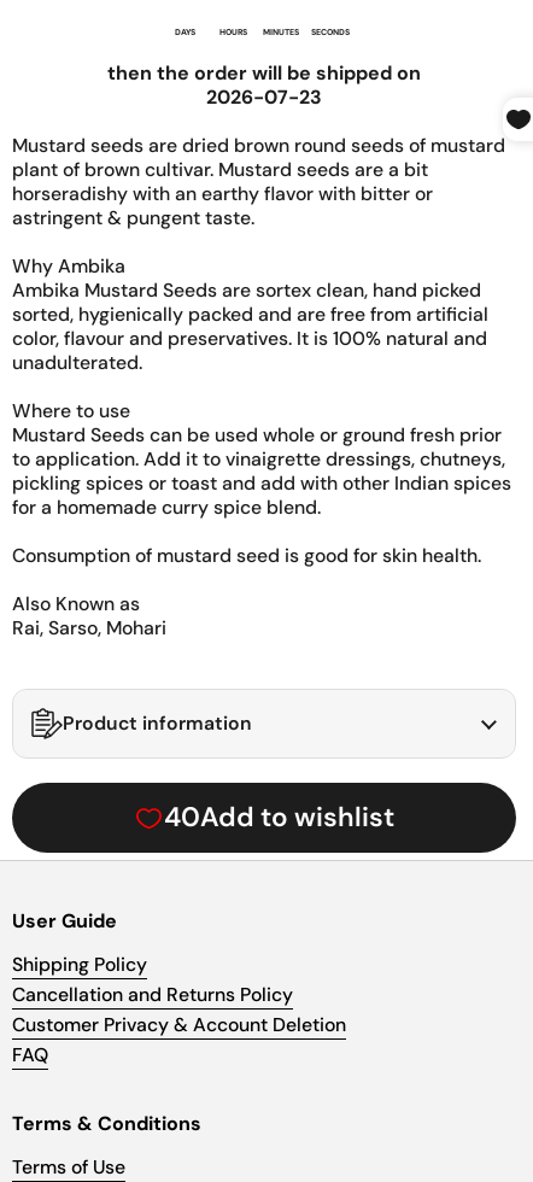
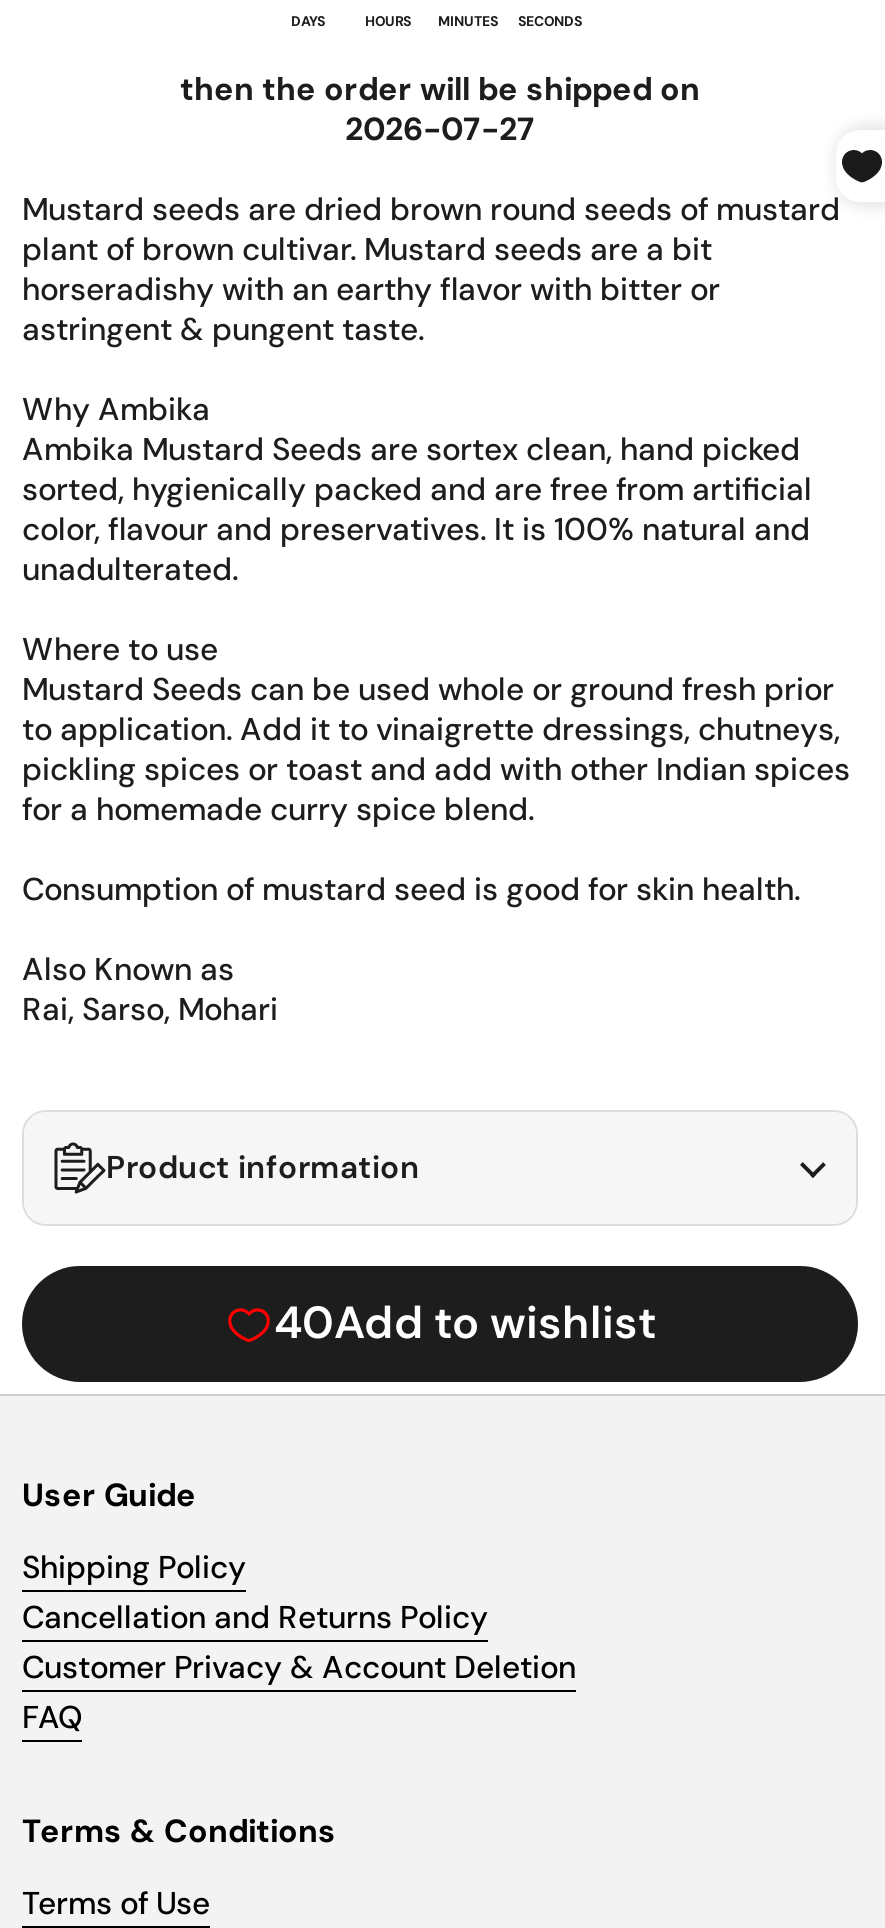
[206,84,322,110] 2026-07-23 -> [345,108,535,150] 2026-07-27

